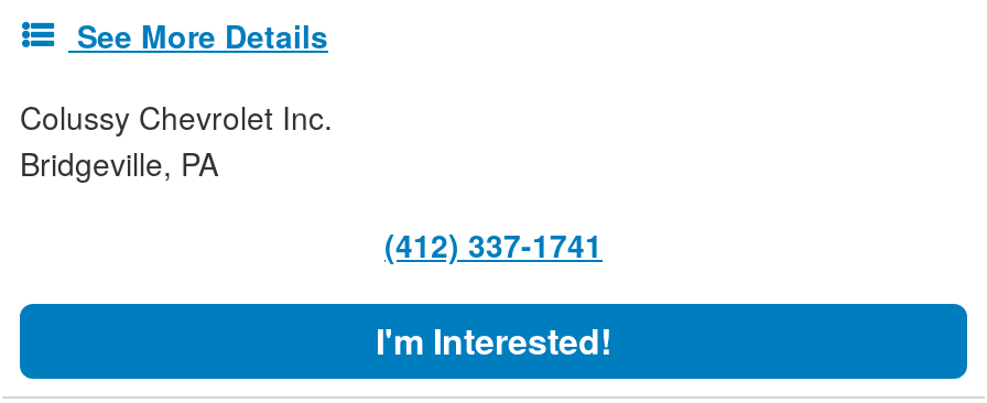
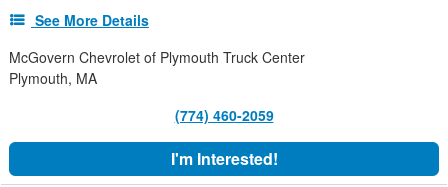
[20,94,333,185] Colussy Chevrolet Inc. | Bridgeville, PA -> [9,47,305,88] McGovern Chevrolet of Plymouth Truck Center | Plymouth, MA
[384,222,603,266] (412) 337-1741 -> [174,105,273,125] (774) 460-2059

